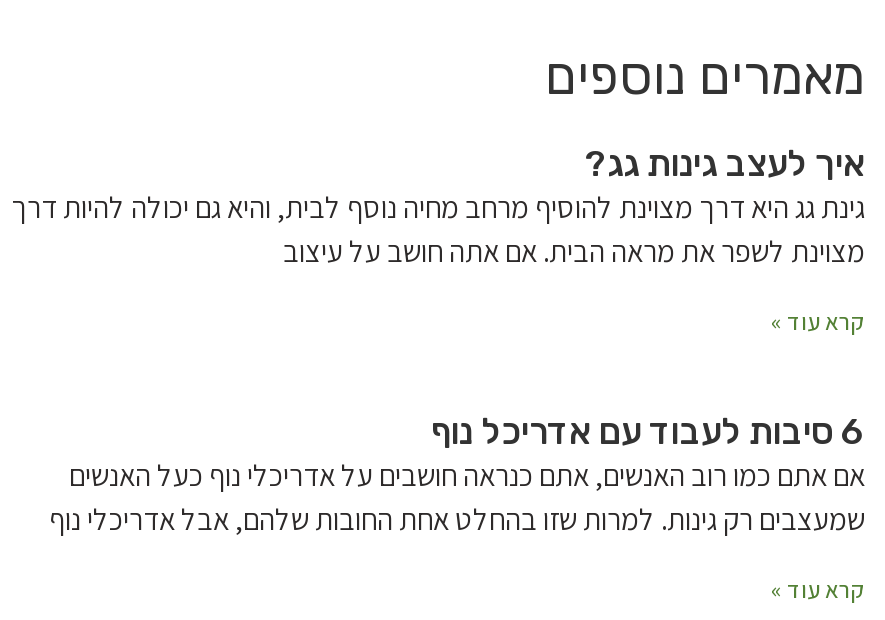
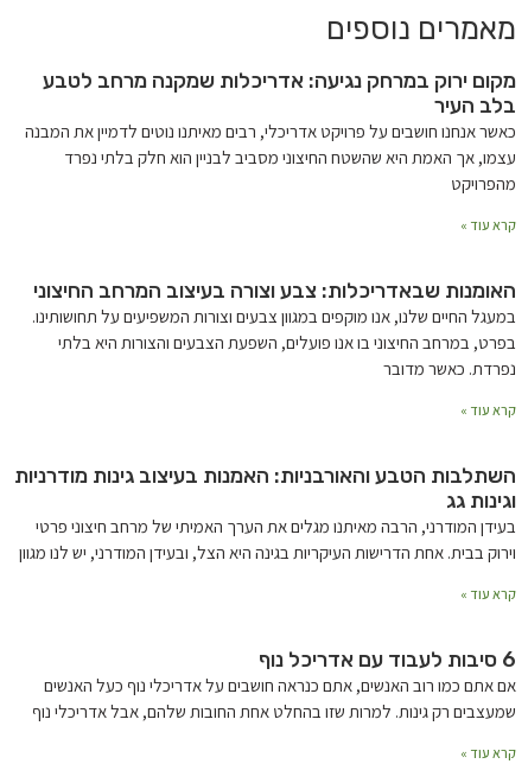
[11,142,865,270] איך לעצב גינות גג? | גינת גג היא דרך מצוינת להוסיף מרחב מחיה נוסף לבית, והיא גם יכולה להיות דרך | מצוינת לשפר את מראה הבית. אם אתה חושב על עיצוב -> [14,68,516,564] מקום ירוק במרחק נגיעה: אדריכלות שמקנה מרחב לטבע | בלב העיר | כאשר אנחנו חושבים על פרויקט אדריכלי, רבים מאיתנו נוטים לדמיין את המבנה | עצמו, אך האמת היא שהשטח החיצוני מסביב לבניין הוא חלק בלתי נפרד | מהפרויקט | קרא עוד » | האומנות שבאדריכלות: צבע וצורה בעיצוב המרחב החיצוני | במעגל החיים שלנו, אנו מוקפים במגוון צבעים וצורות המשפיעים על תחושותינו. | בפרט, במרחב החיצוני בו אנו פועלים, השפעת הצבעים והצורות היא בלתי | נפרדת. כאשר מדובר | קרא עוד » | השתלבות הטבע והאורבניות: האמנות בעיצוב גינות מודרניות | וגינות גג | בעידן המודרני, הרבה מאיתנו מגלים את הערך האמיתי של מרחב חיצוני פרטי | וירוק בבית. אחת הדרישות העיקריות בגינה היא הצל, ובעידן המודרני, יש לנו מגוון

